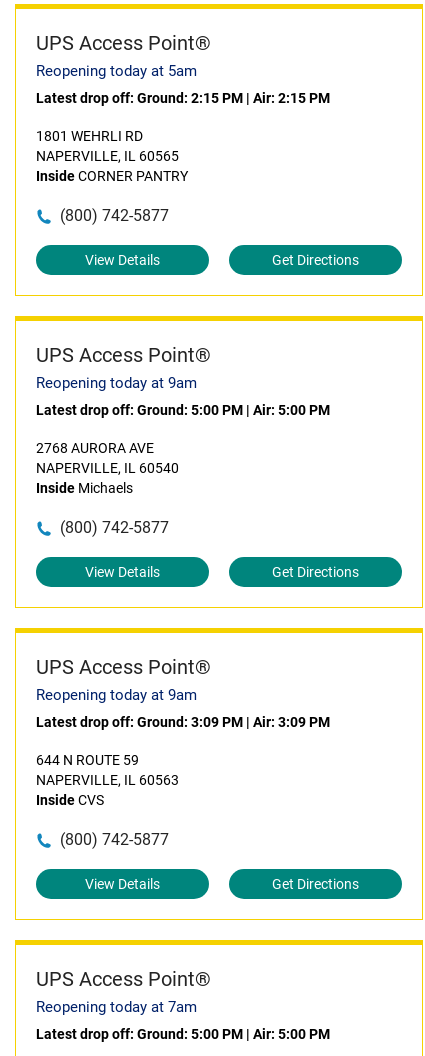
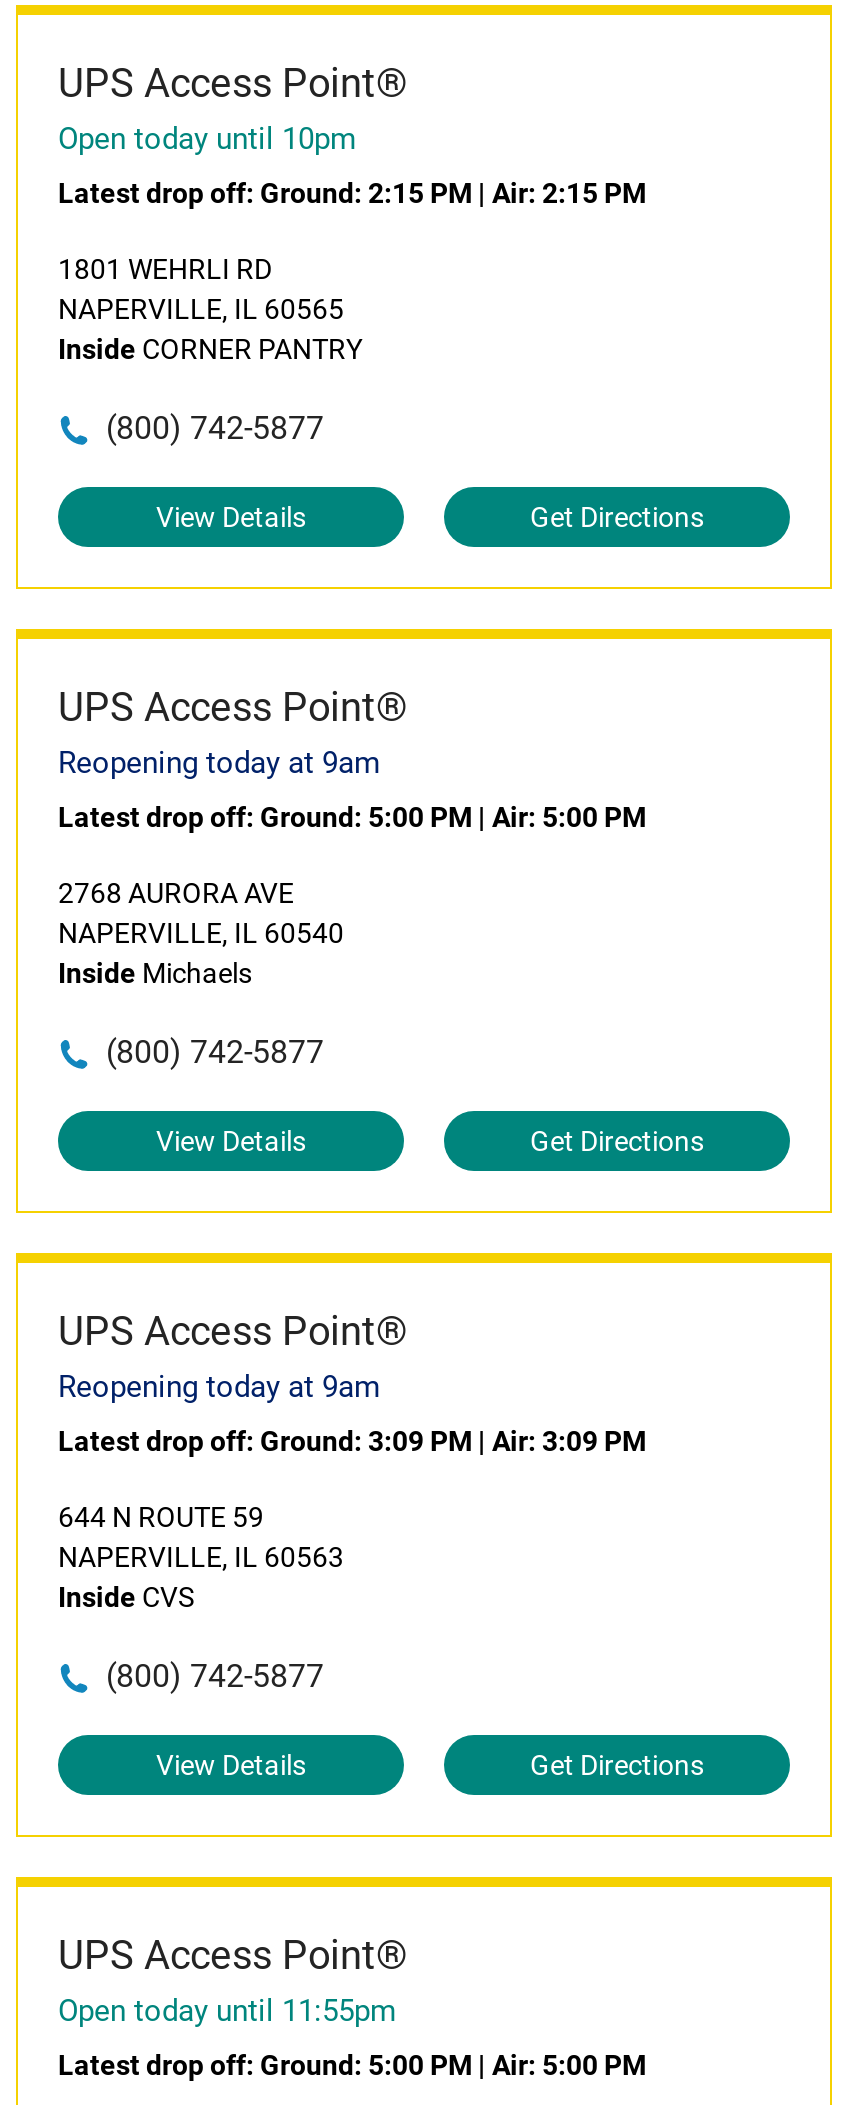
[36,62,197,80] Reopening today at 5am -> [58,121,356,157] Open today until 10pm
[36,998,197,1016] Reopening today at 7am -> [58,1993,396,2029] Open today until 11:55pm

